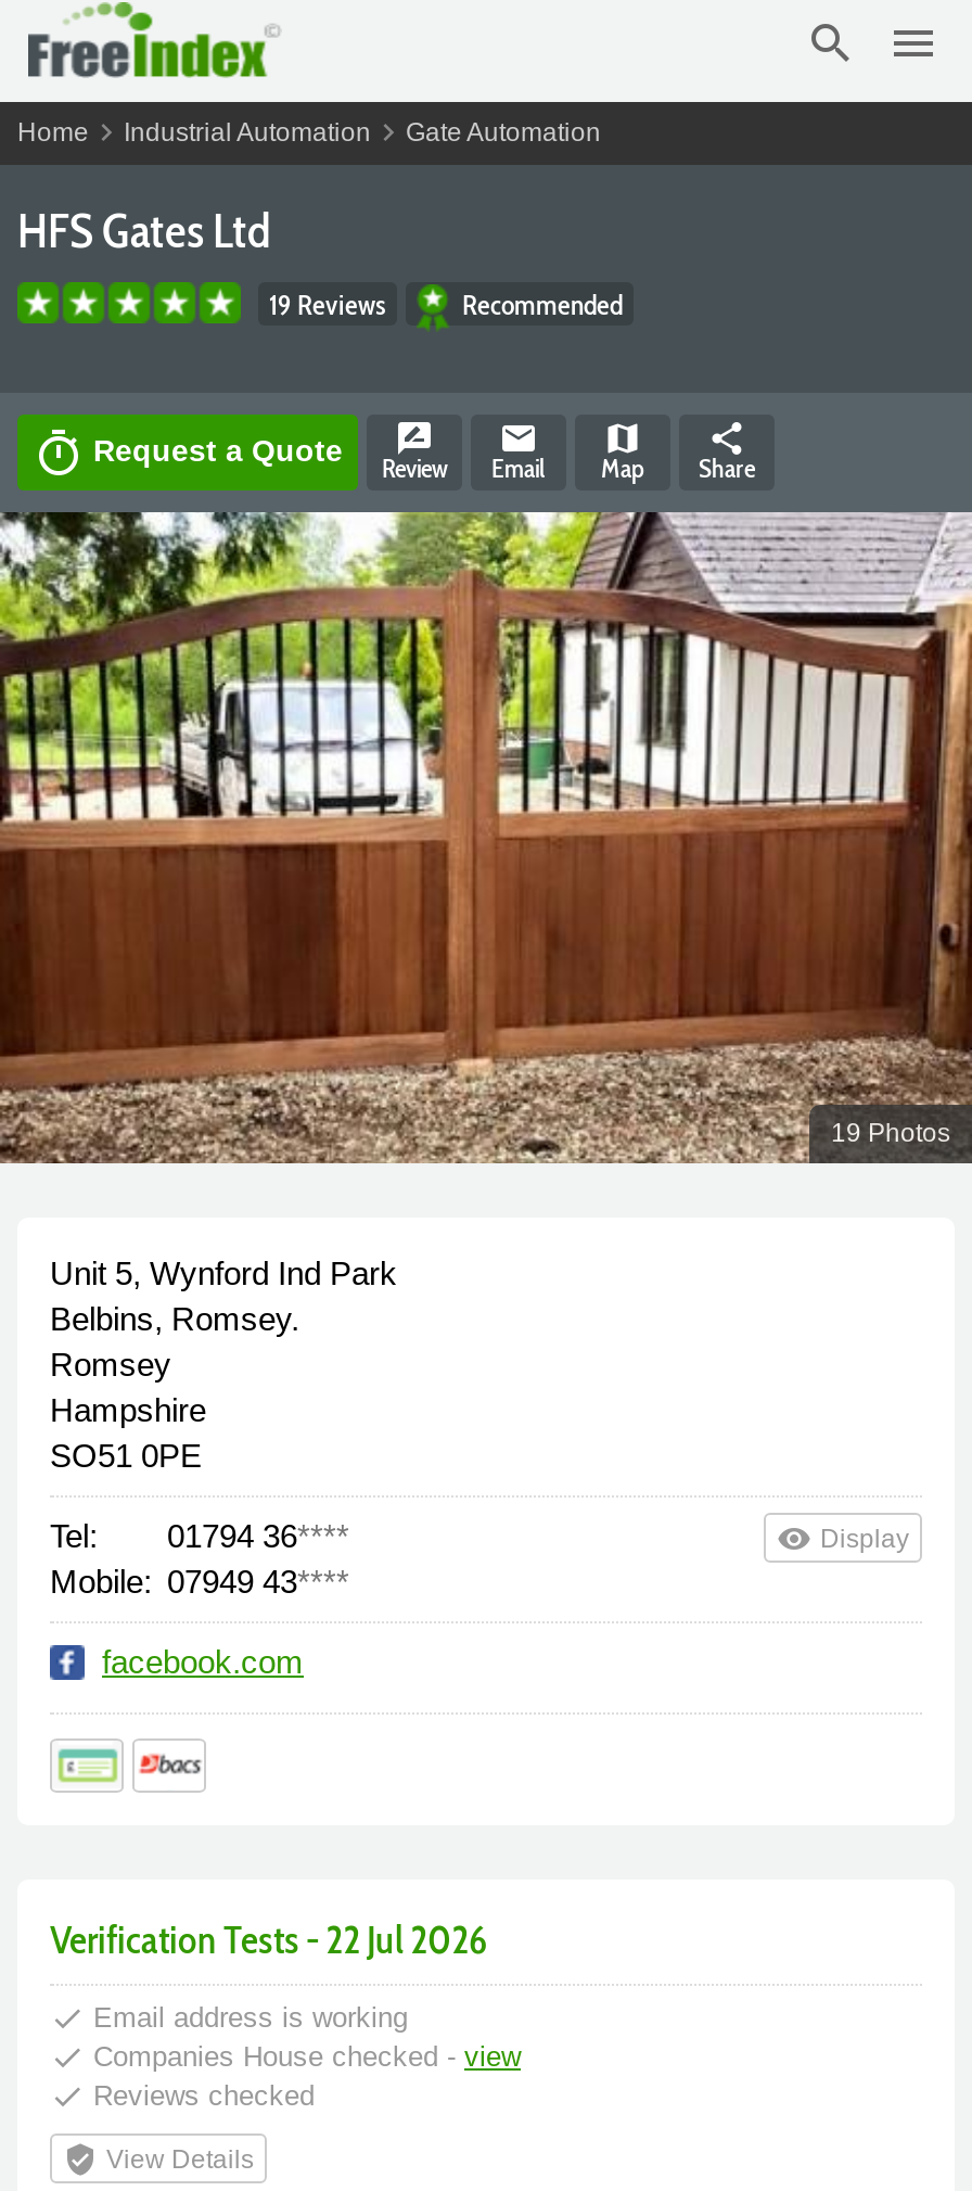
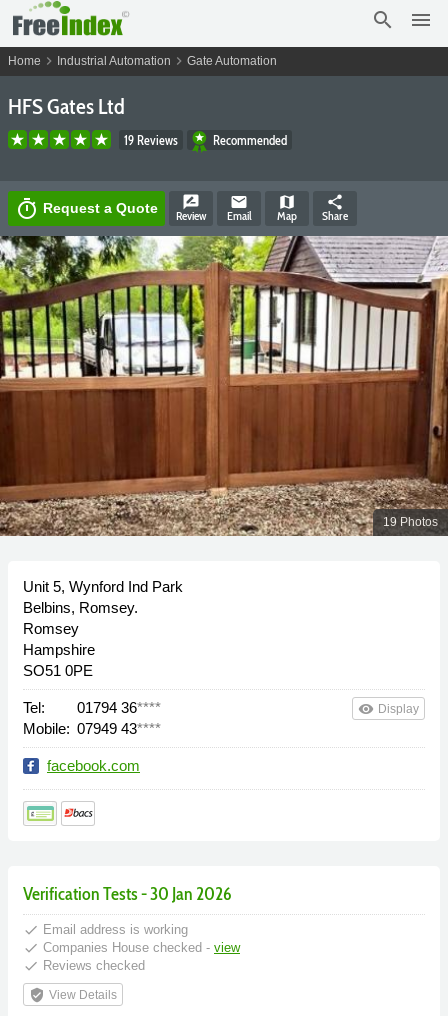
[50,1916,488,1964] Verification Tests - 22 Jul 2026 -> [23,883,232,905] Verification Tests - 30 Jan 2026

